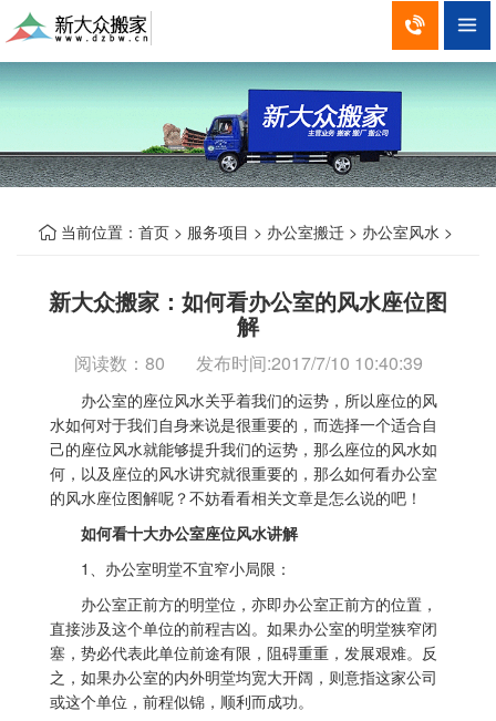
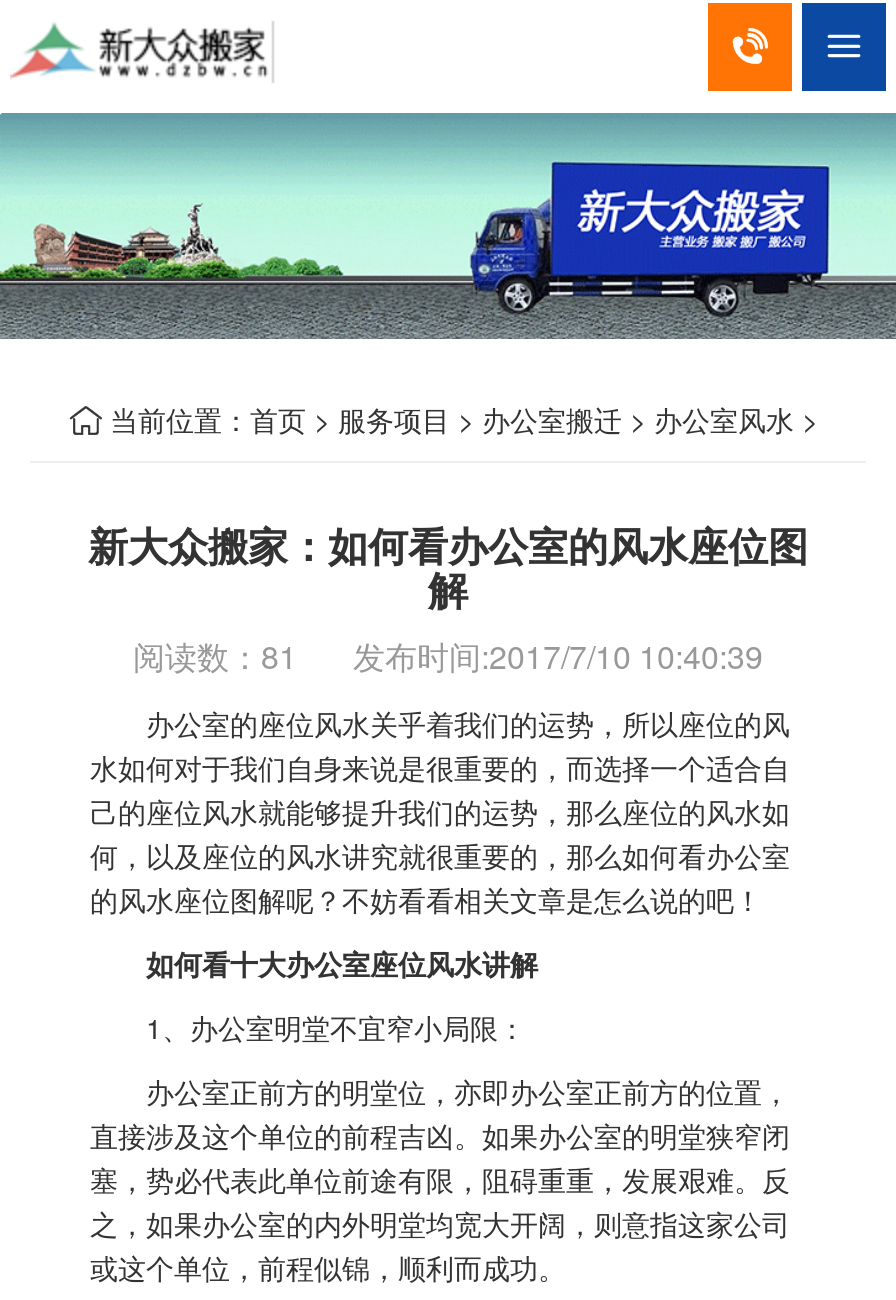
[3,89,459,175] [image] -> [6,161,832,317] [image]
[74,350,422,375] 阅读数：80 发布时间:2017/7/10 10:40:39 -> [133,633,763,679] 阅读数：81 发布时间:2017/7/10 10:40:39

